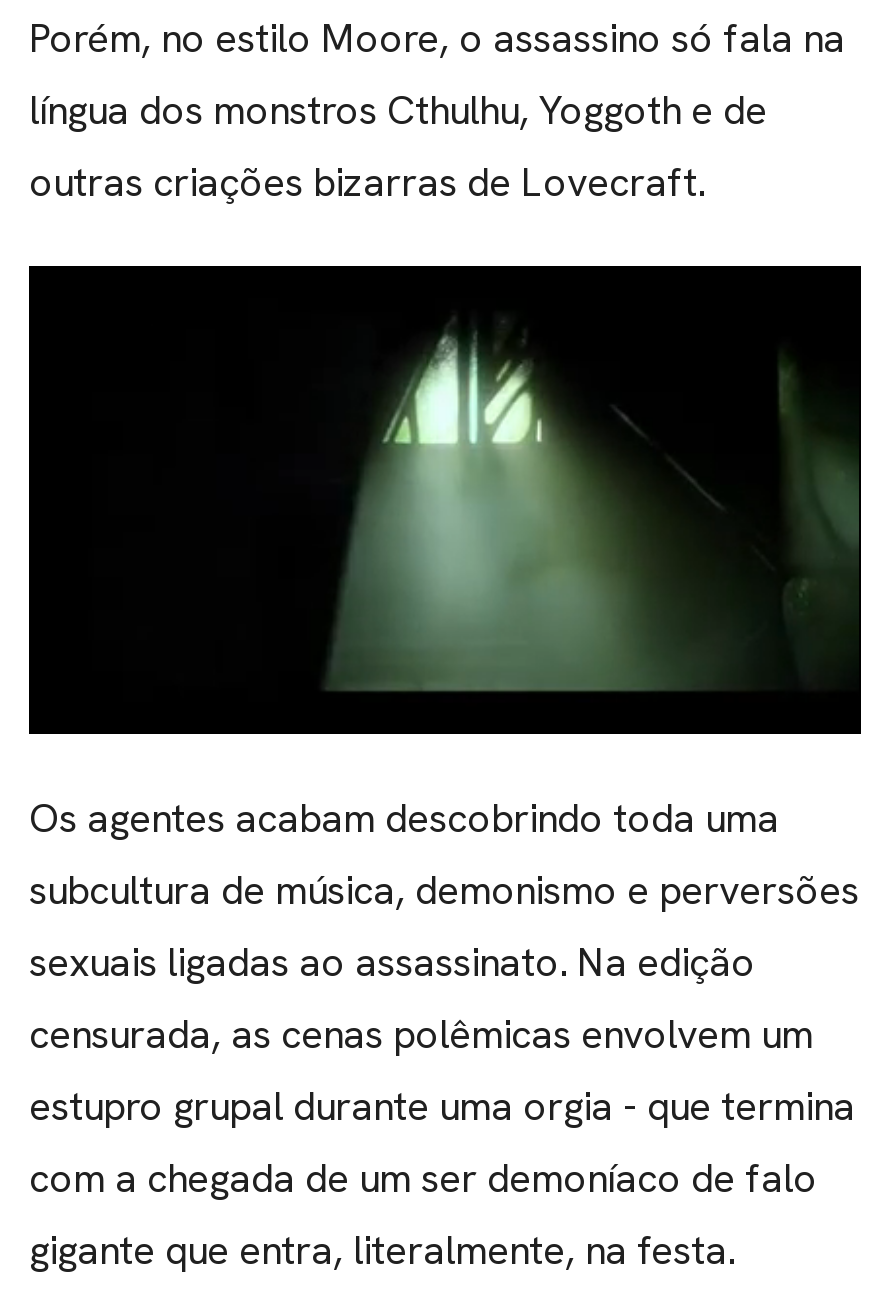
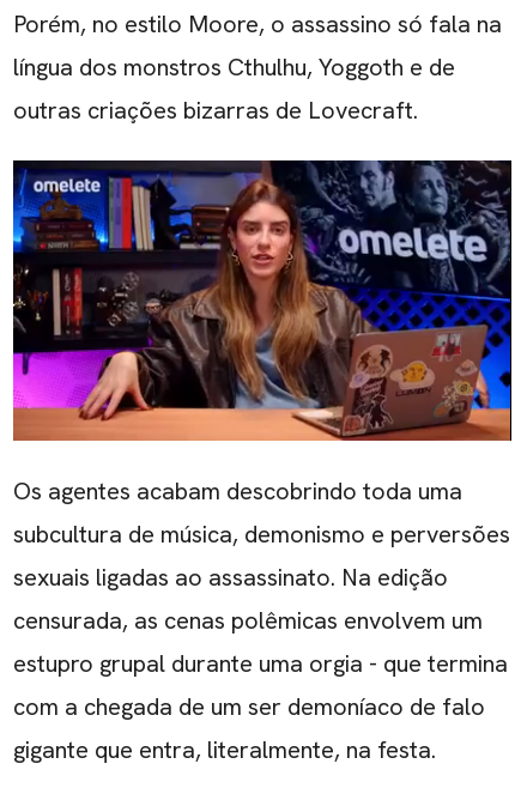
[27,264,861,736] [image] -> [12,159,511,442] [image]

